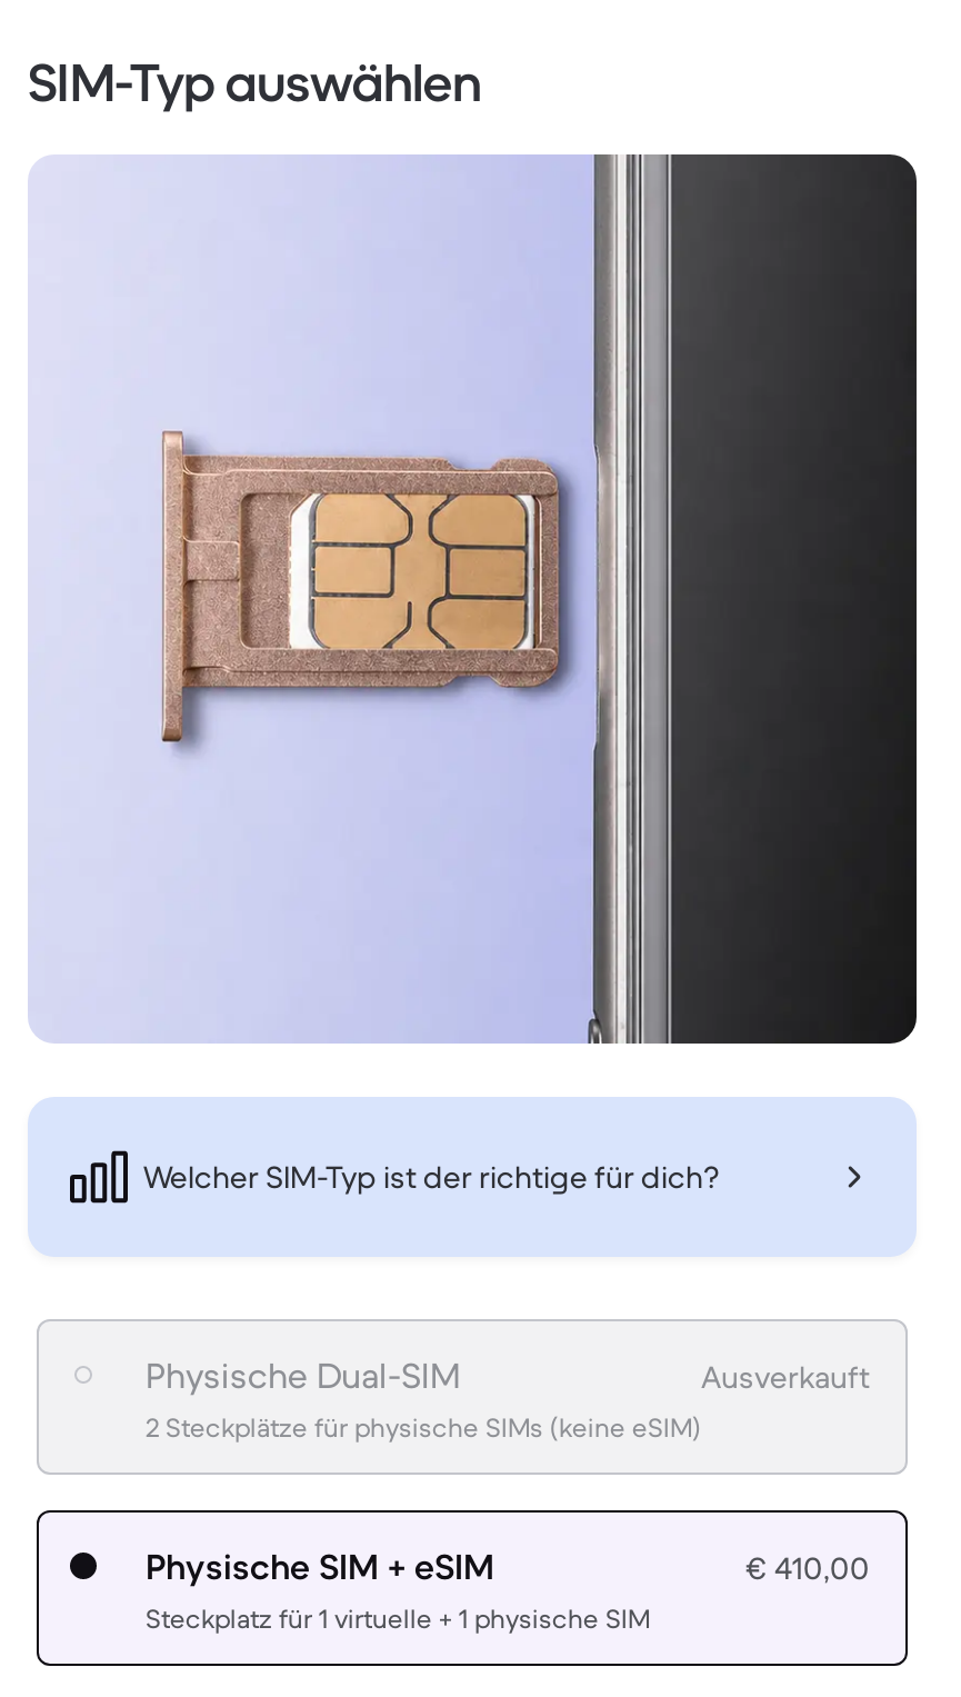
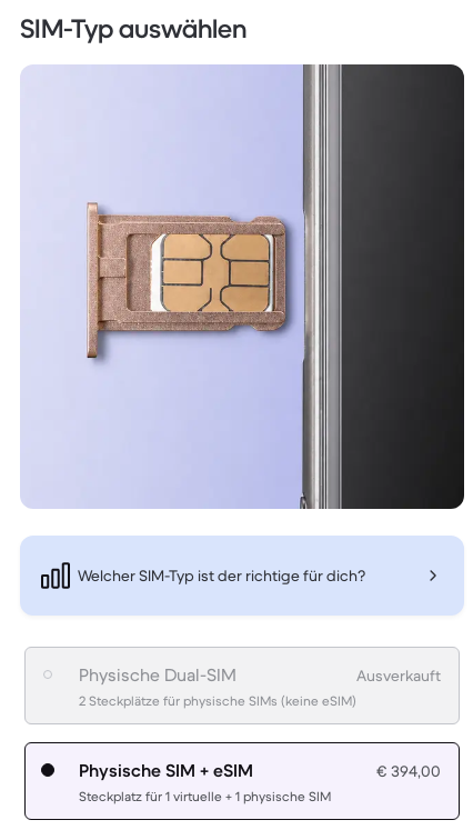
[745,1549,870,1589] € 410,00 -> [376,762,441,782] € 394,00

